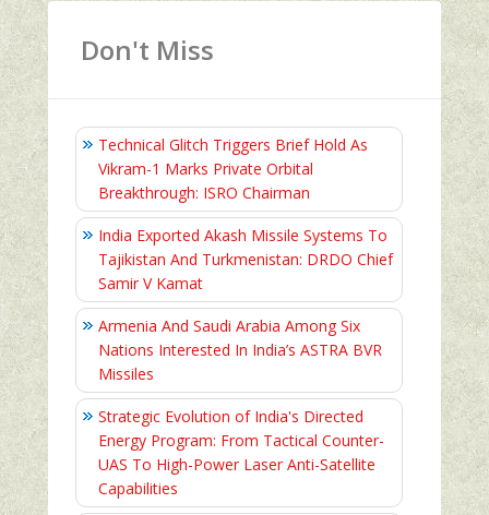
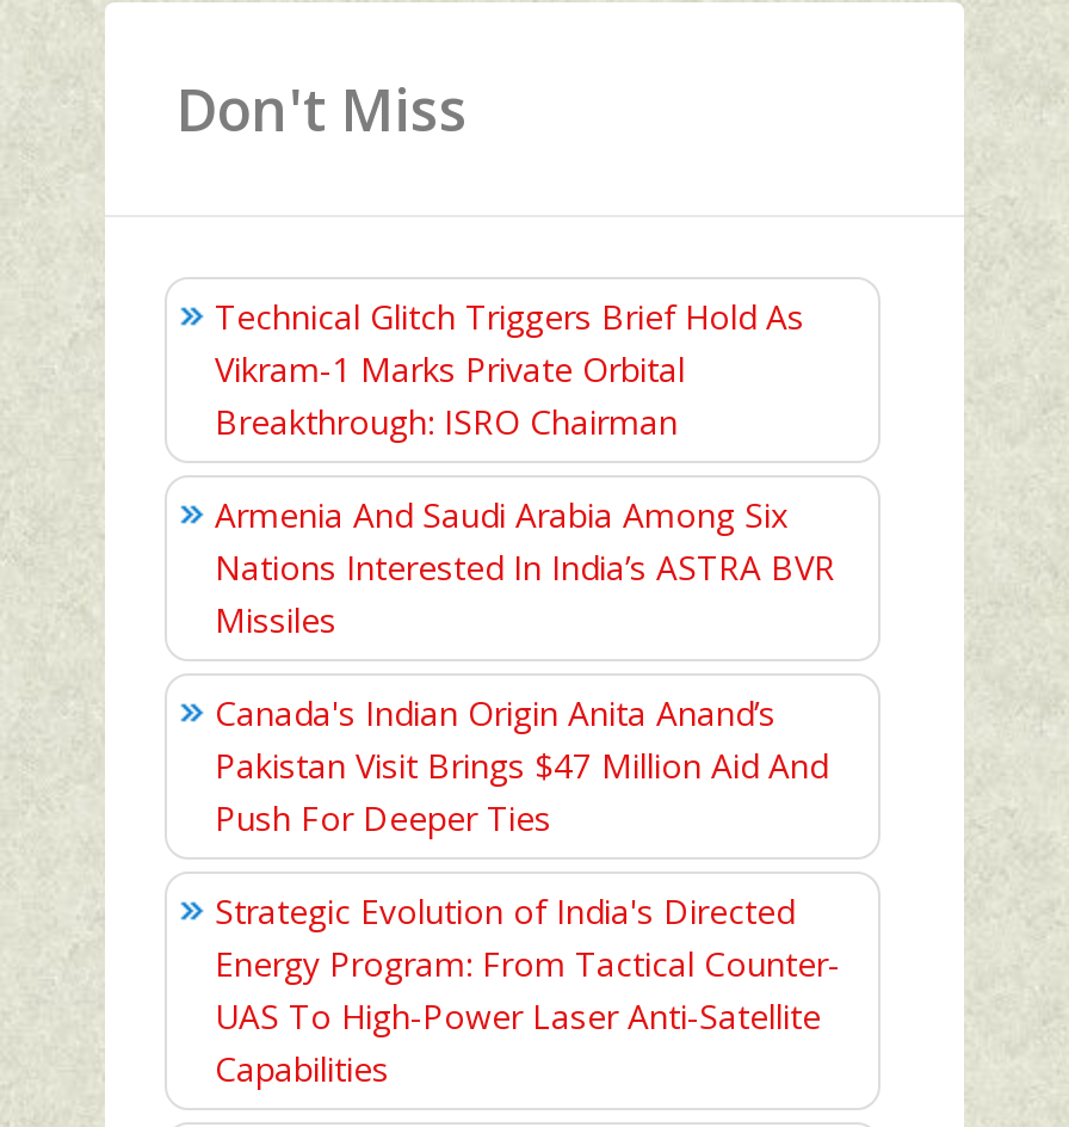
[98,225,393,294] India Exported Akash Missile Systems To | Tajikistan And Turkmenistan: DRDO Chief | Samir V Kamat -> none
moved [98,316,382,384] -> [215,492,835,643]: Armenia And Saudi Arabia Among Six | Nations Interested In India’s ASTRA BVR | Missiles
none -> [215,691,828,841] Canada's Indian Origin Anita Anand’s | Pakistan Visit Brings $47 Million Aid And | Push For Deeper Ties

